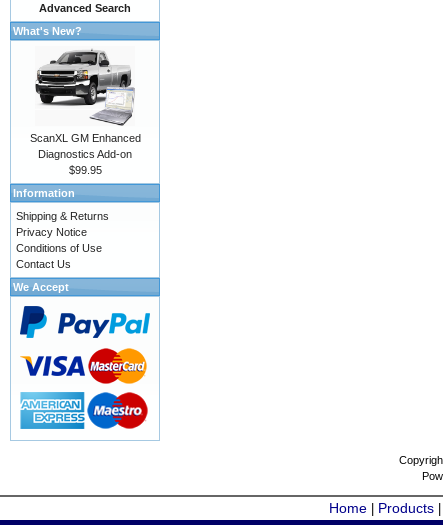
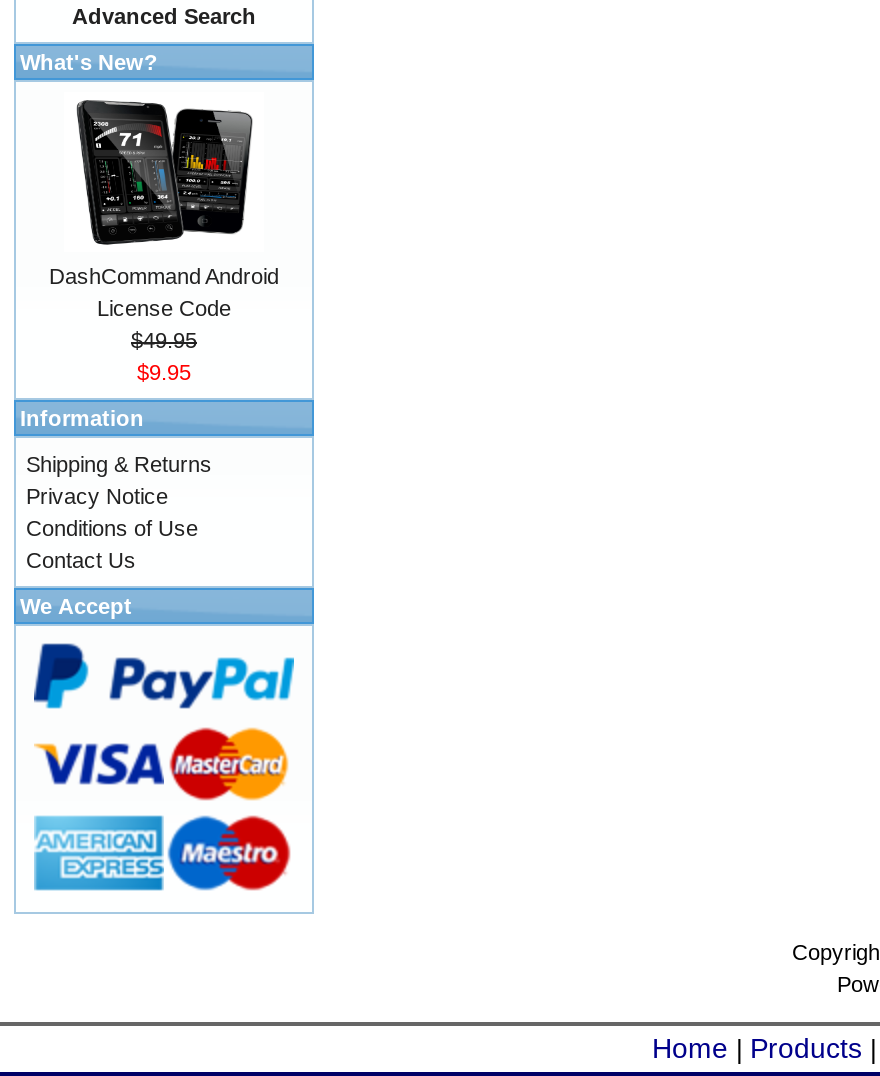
[29,49,140,176] [image] | ScanXL GM Enhanced | Diagnostics Add-on | $99.95 -> [49,98,279,384] [image] | DashCommand Android | License Code | $49.95 | $9.95

